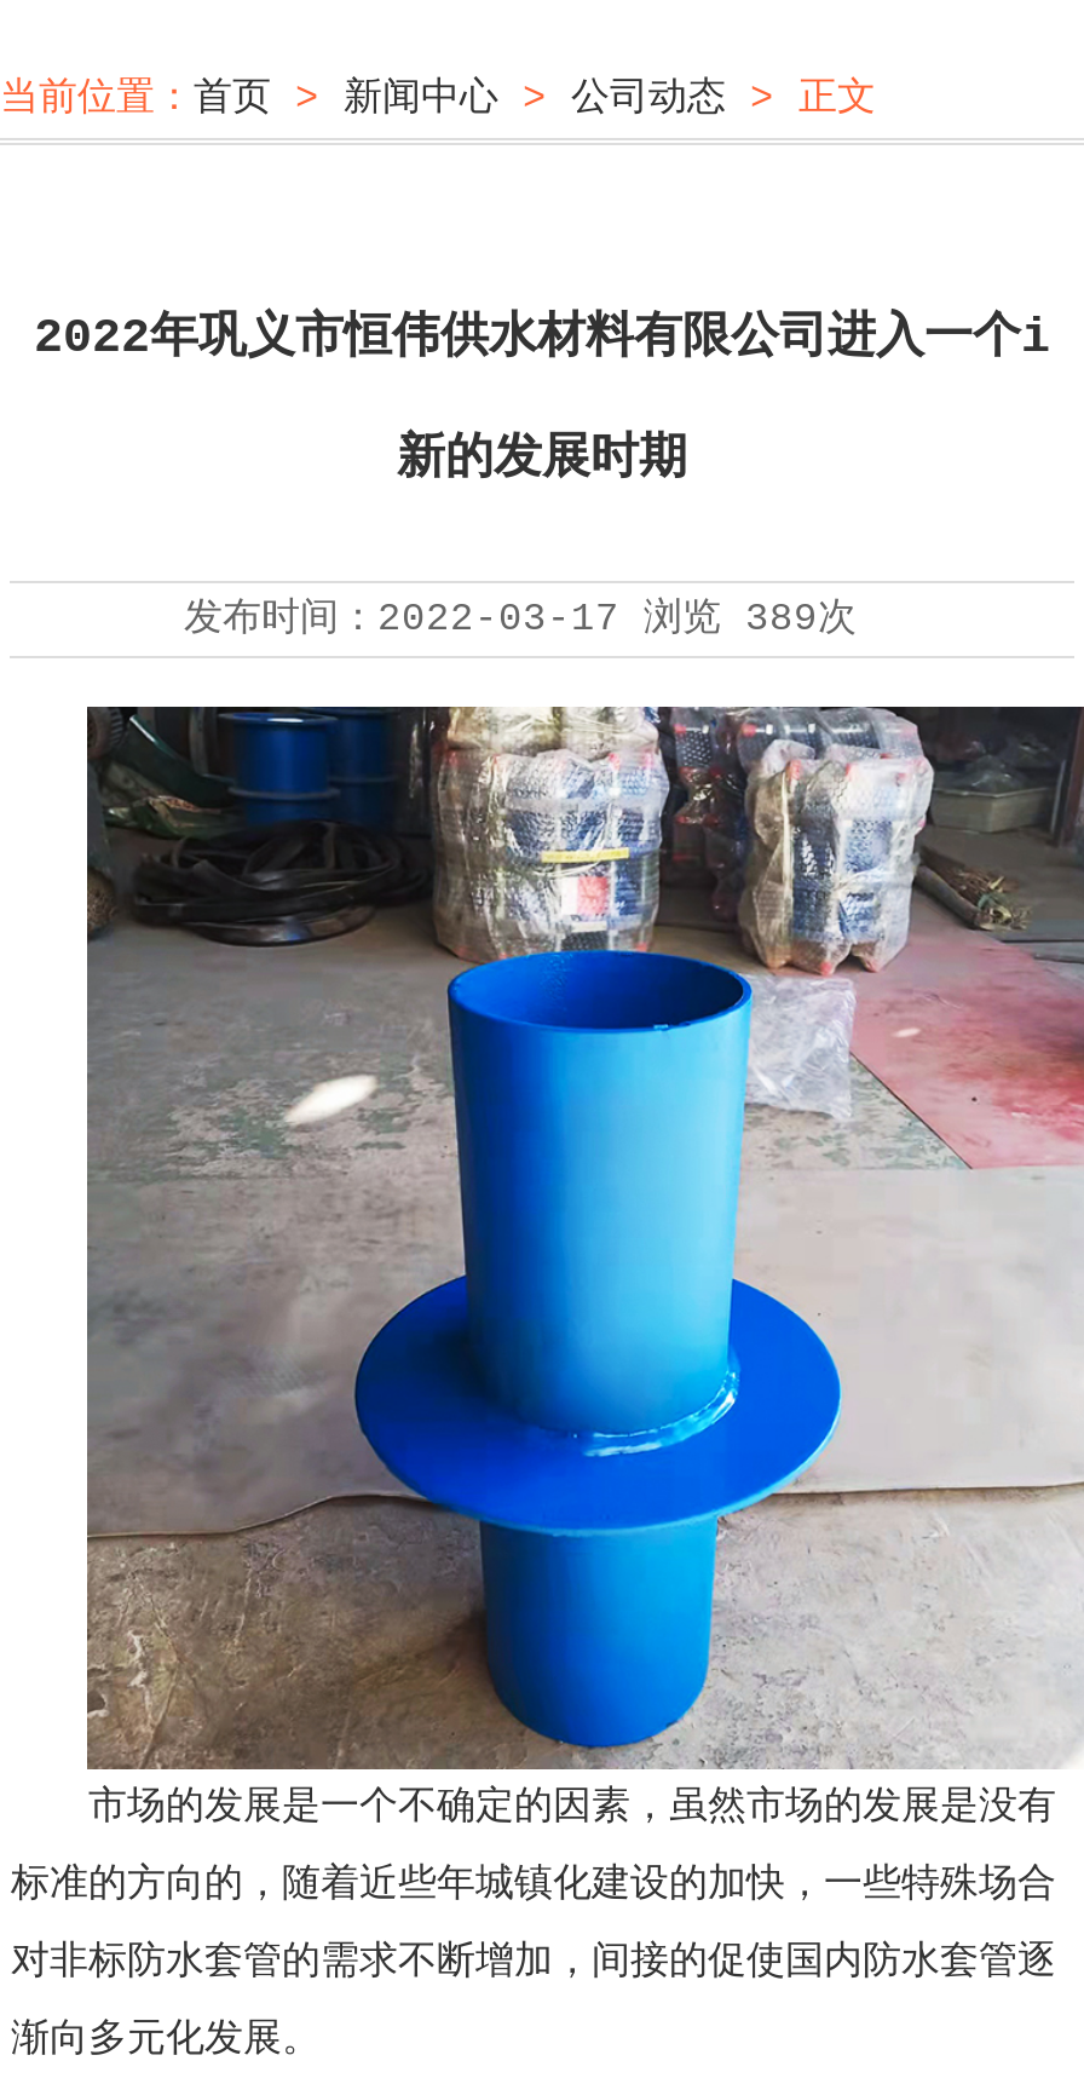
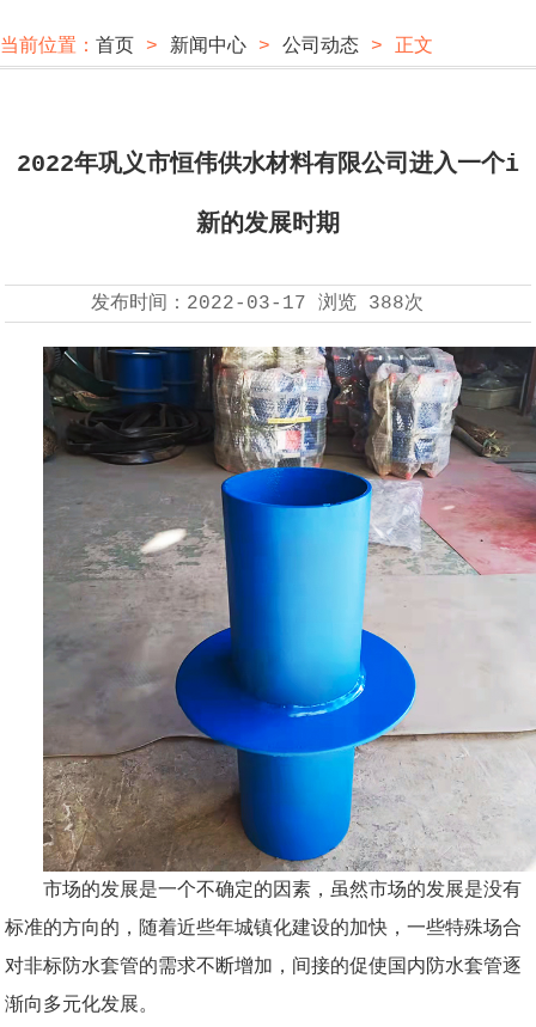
[184,598,857,641] 发布时间：2022-03-17浏览389次 -> [91,293,424,314] 发布时间：2022-03-17浏览388次

